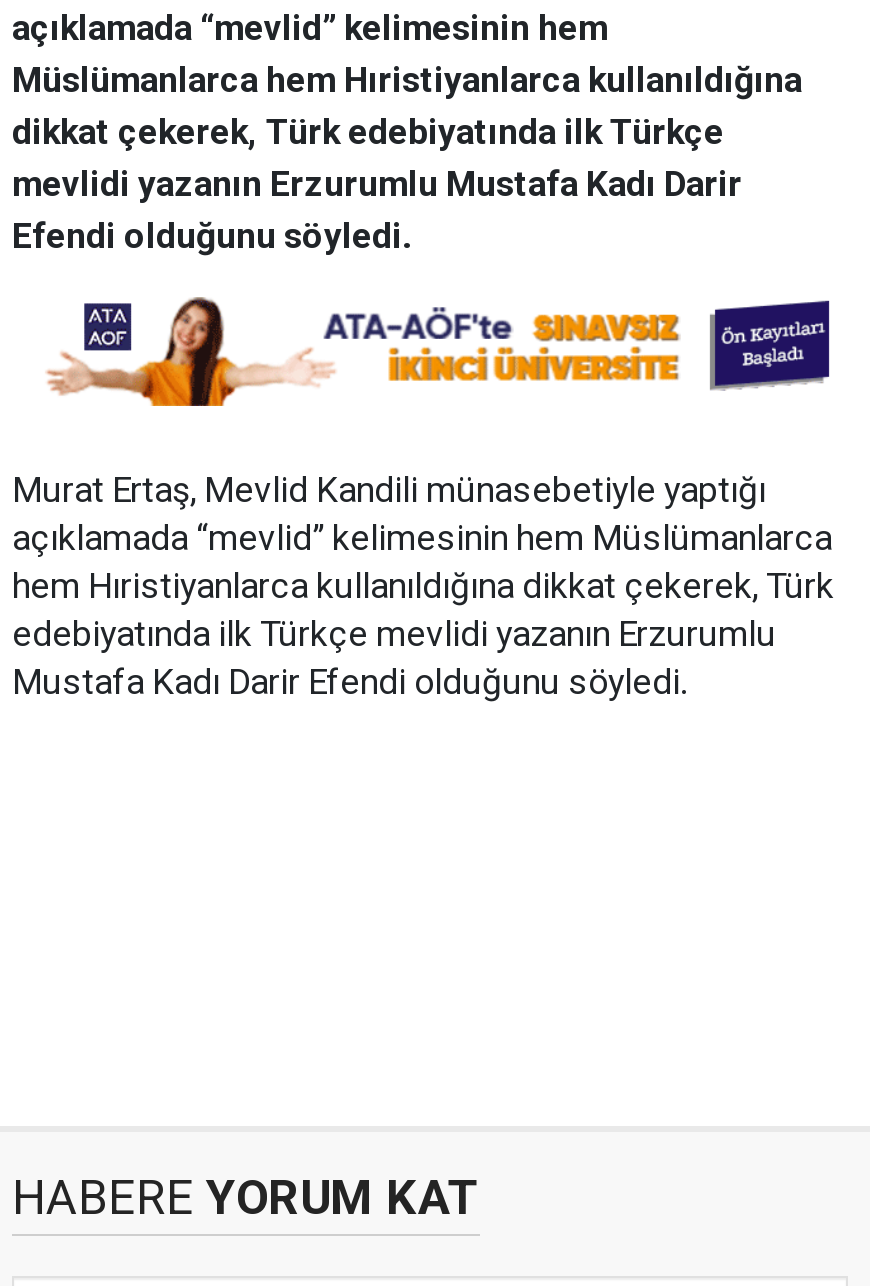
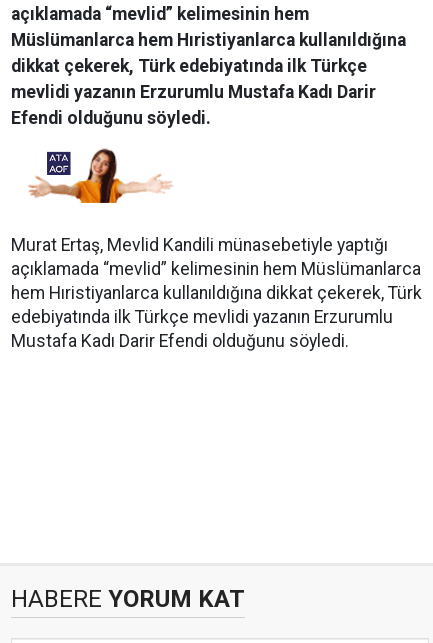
[322,306,682,384] [image] -> none
[708,298,832,392] [image] -> none

